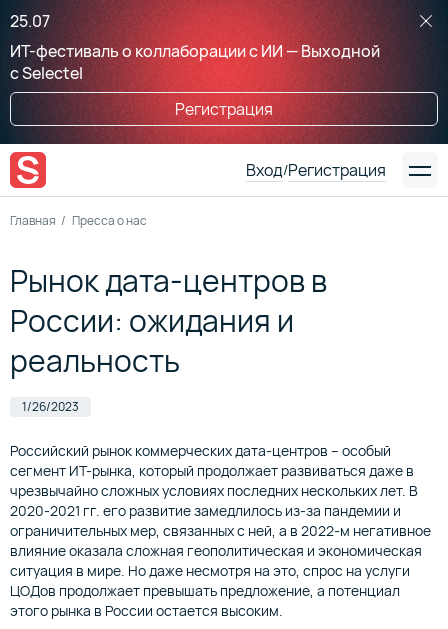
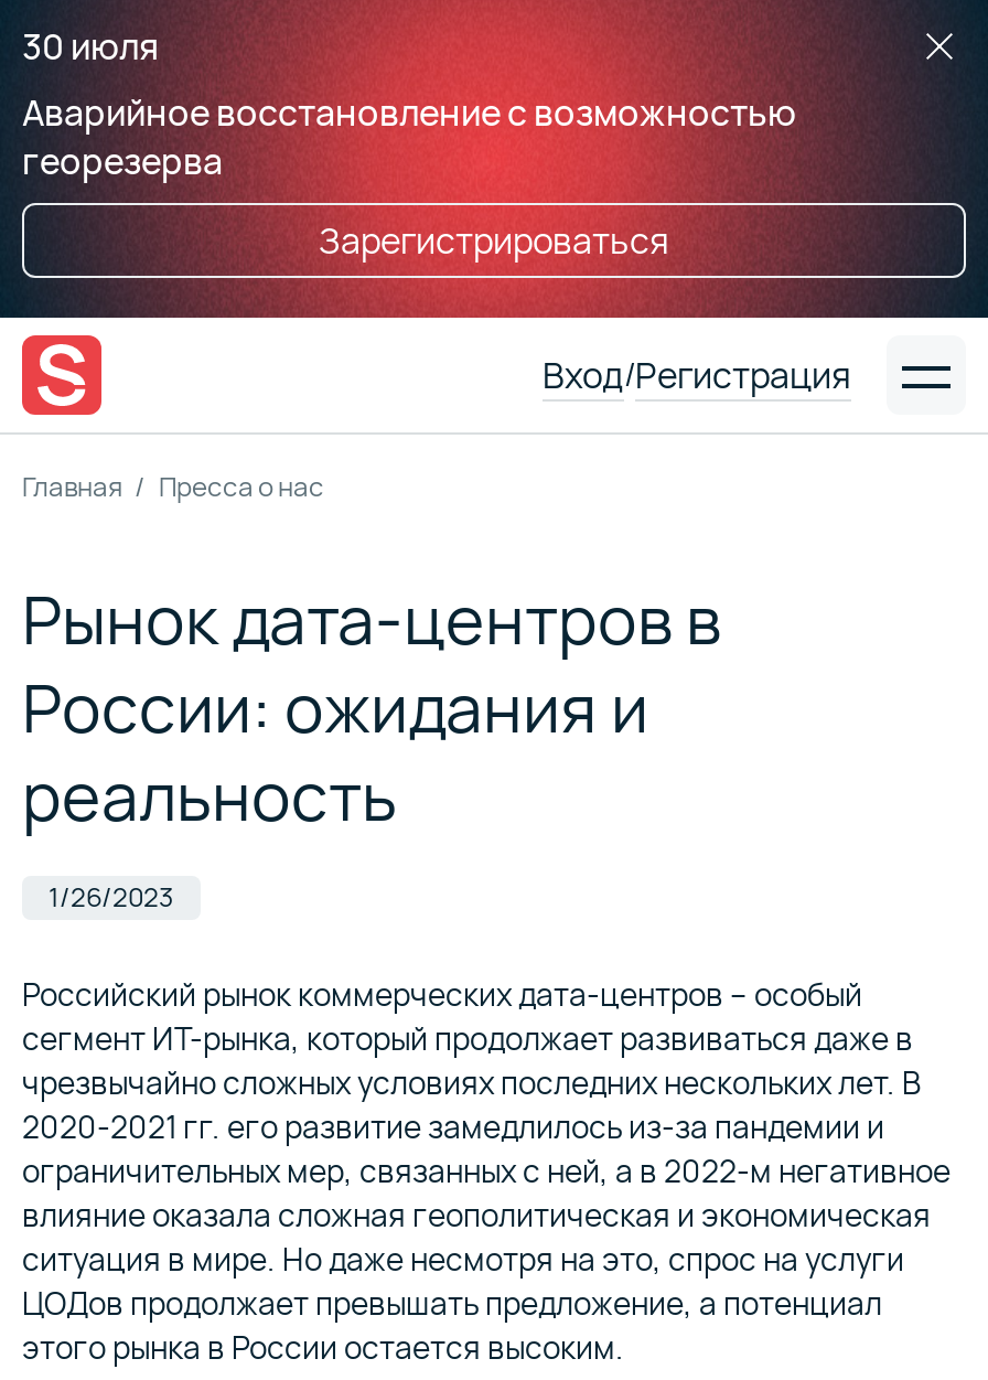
[10,10,380,84] 25.07 | ИТ-фестиваль о коллаборации с ИИ — Выходной | с Selectel -> [22,22,796,185] 30 июля | Аварийное восстановление с возможностью | георезерва
[175,98,273,120] Регистрация -> [319,216,669,265] Зарегистрироваться

